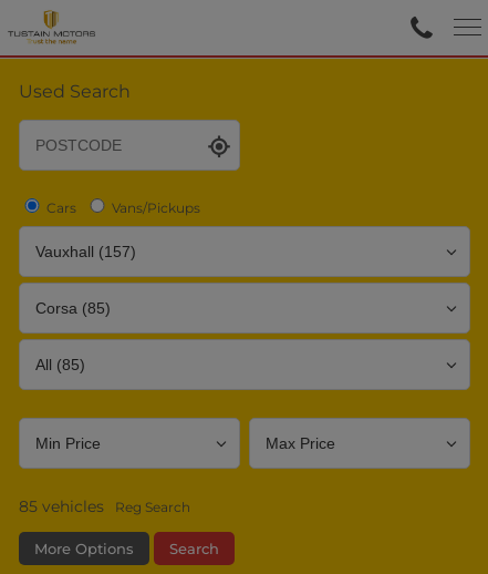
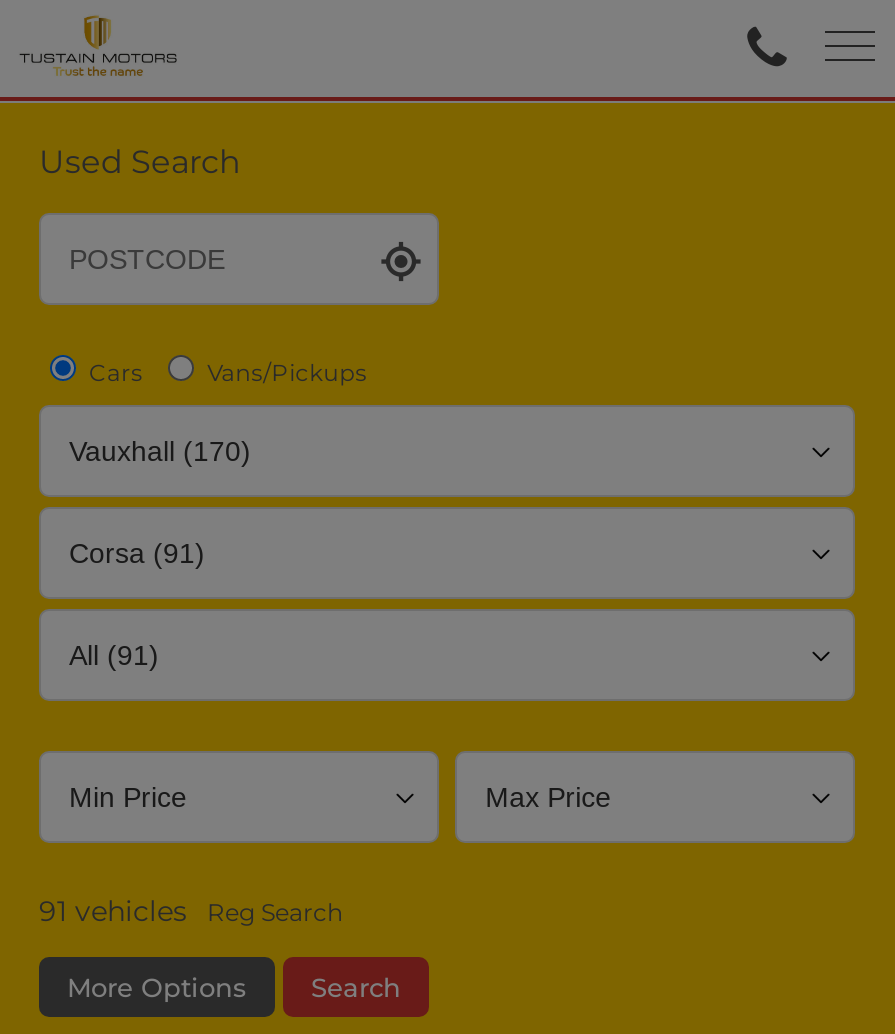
[19,496,190,516] 85 vehicles Reg Search -> [39,893,343,929] 91 vehicles Reg Search

